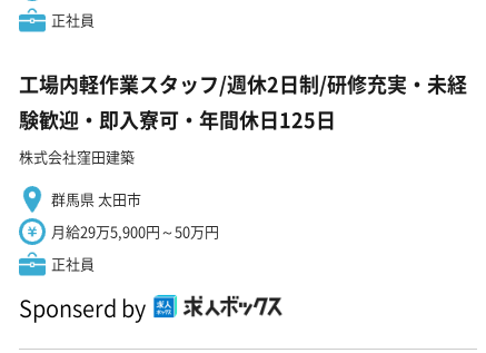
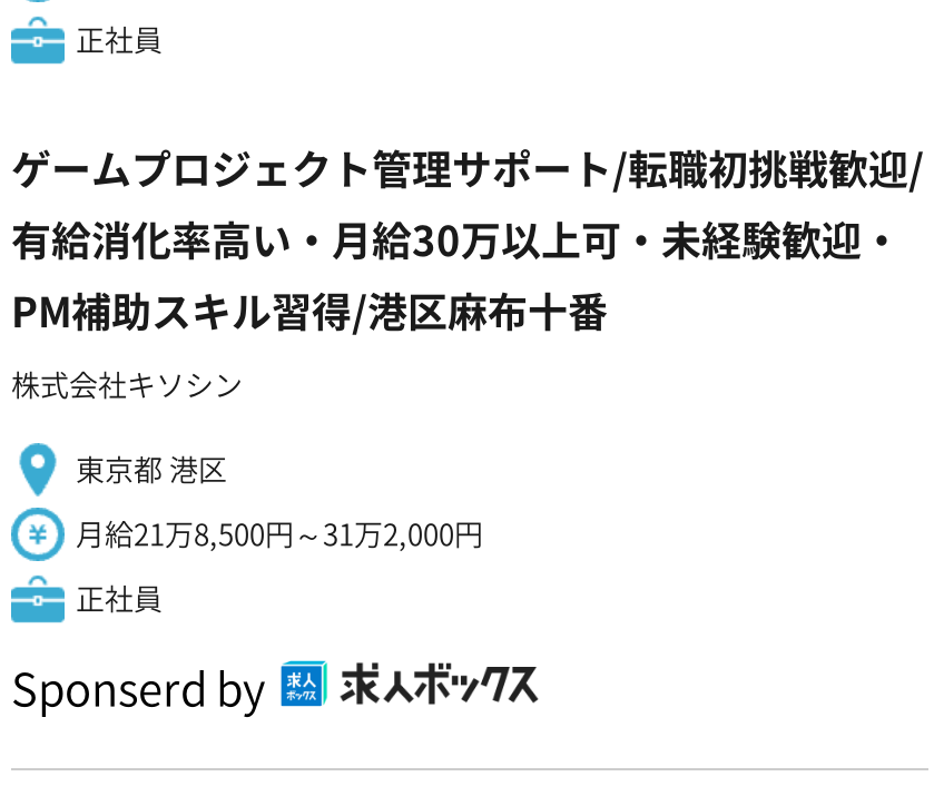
[19,68,467,166] 工場内軽作業スタッフ/週休2日制/研修充実・未経 | 験歓迎・即入寮可・年間休日125日 | 株式会社窪田建築 -> [11,137,924,404] ゲームプロジェクト管理サポート/転職初挑戦歓迎/ | 有給消化率高い・月給30万以上可・未経験歓迎・ | PM補助スキル習得/港区麻布十番 | 株式会社キソシン
[51,188,141,209] 群馬県 太田市 -> [76,446,227,489] 東京都 港区
[51,220,219,241] 月給29万5,900円～50万円 -> [76,511,483,553] 月給21万8,500円～31万2,000円

